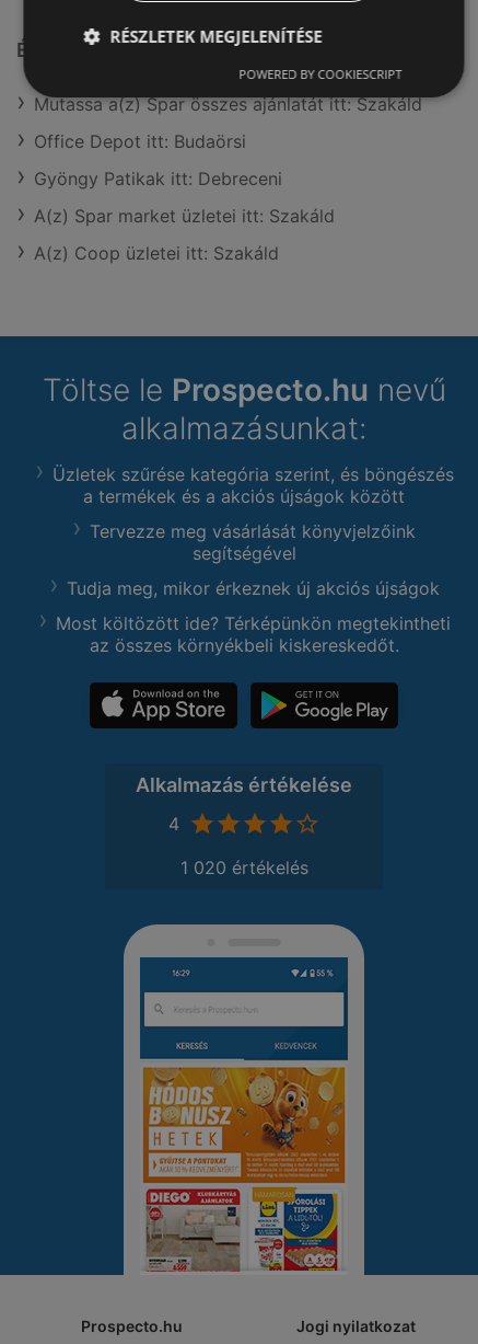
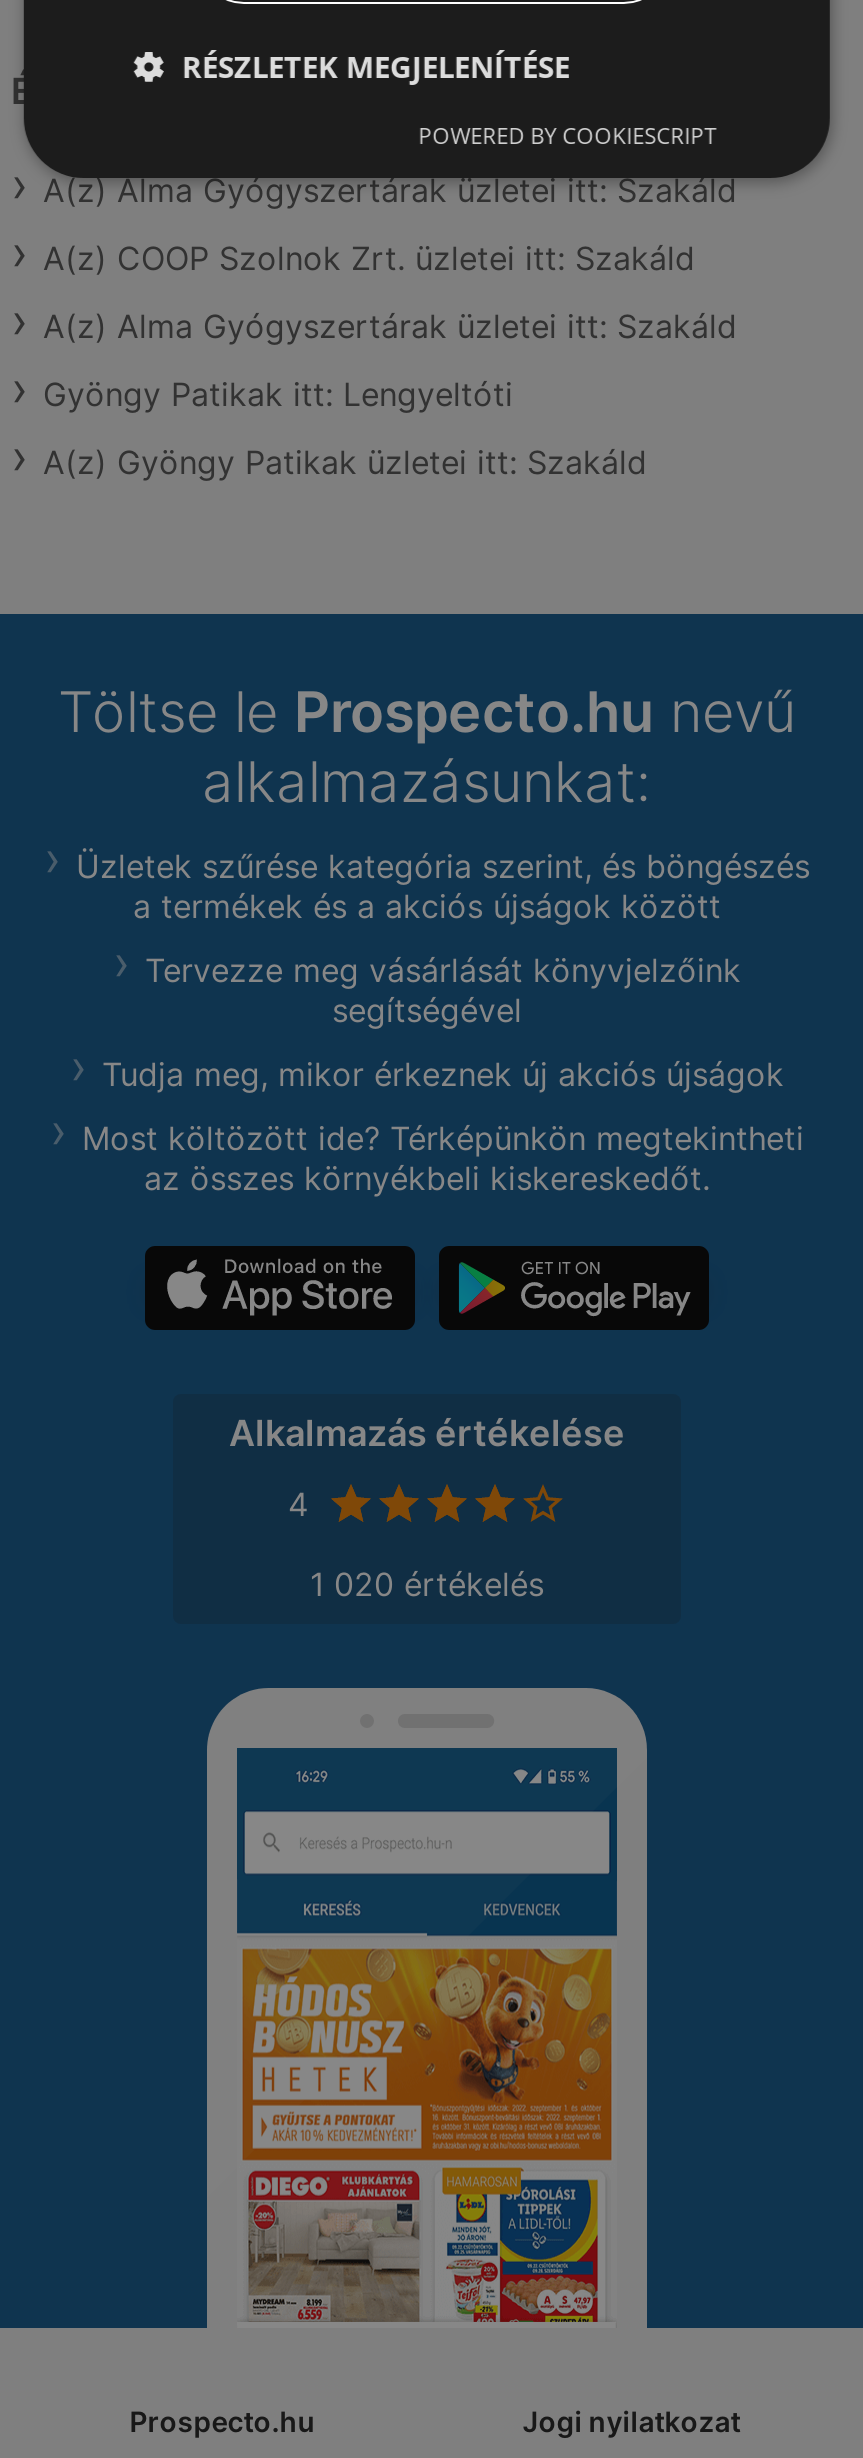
[34,93,422,115] Mutassa a(z) Spar összes ajánlatát itt: Szakáld -> [43,170,737,210] A(z) Alma Gyógyszertárak üzletei itt: Szakáld
[34,131,246,152] Office Depot itt: Budaörsi -> [43,238,695,278] A(z) COOP Szolnok Zrt. üzletei itt: Szakáld
[34,168,282,190] Gyöngy Patikak itt: Debreceni -> [43,306,737,346] A(z) Alma Gyógyszertárak üzletei itt: Szakáld
[34,205,335,227] A(z) Spar market üzletei itt: Szakáld -> [43,374,513,414] Gyöngy Patikak itt: Lengyeltóti
[34,242,279,264] A(z) Coop üzletei itt: Szakáld -> [43,442,647,482] A(z) Gyöngy Patikak üzletei itt: Szakáld

